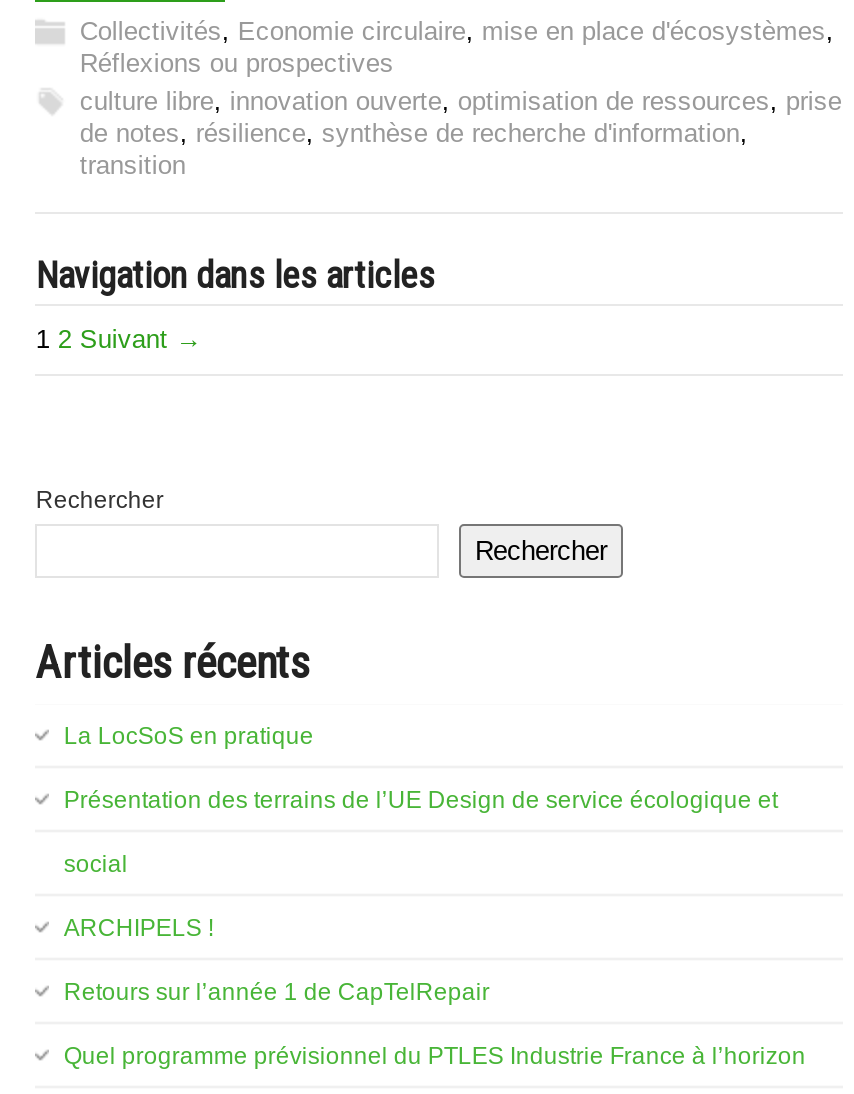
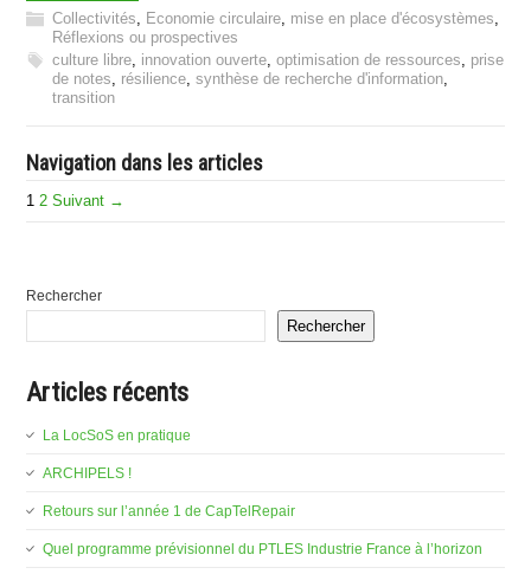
[64,786,778,878] Présentation des terrains de l’UE Design de service écologique et | social -> none

